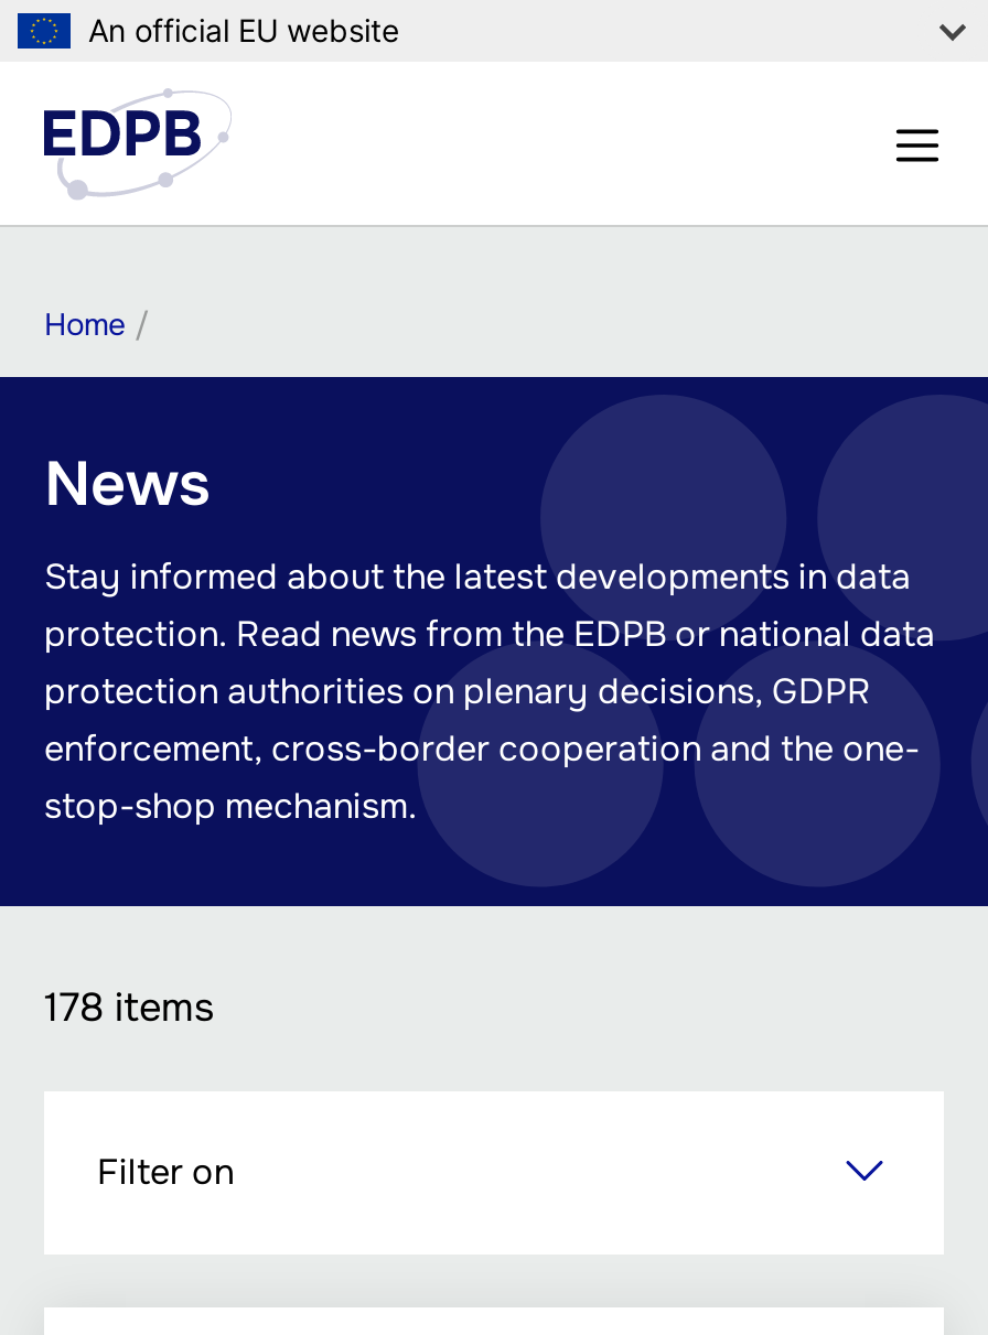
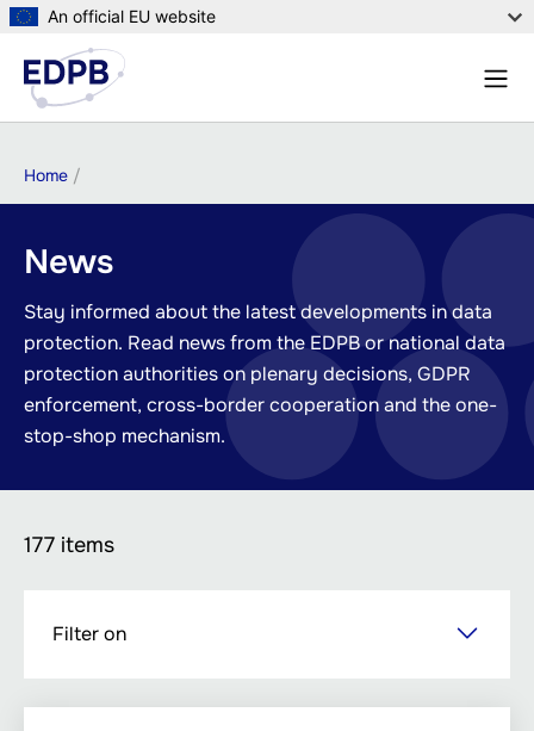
[44,984,214,1033] 178 items -> [24,532,114,558] 177 items

